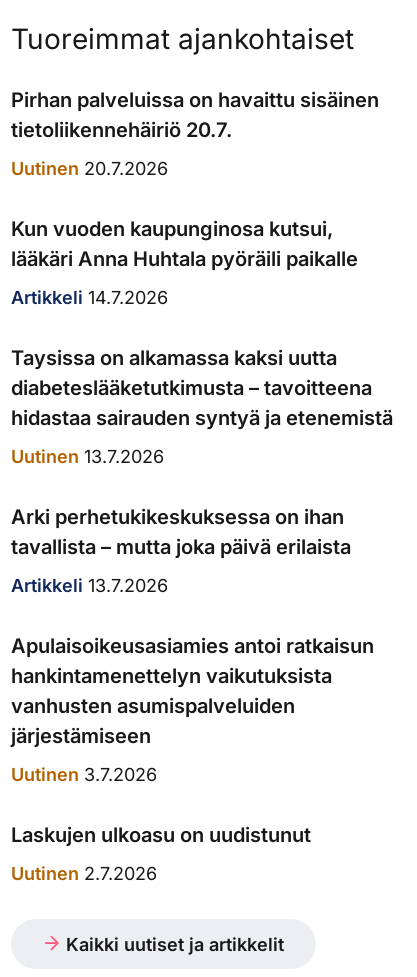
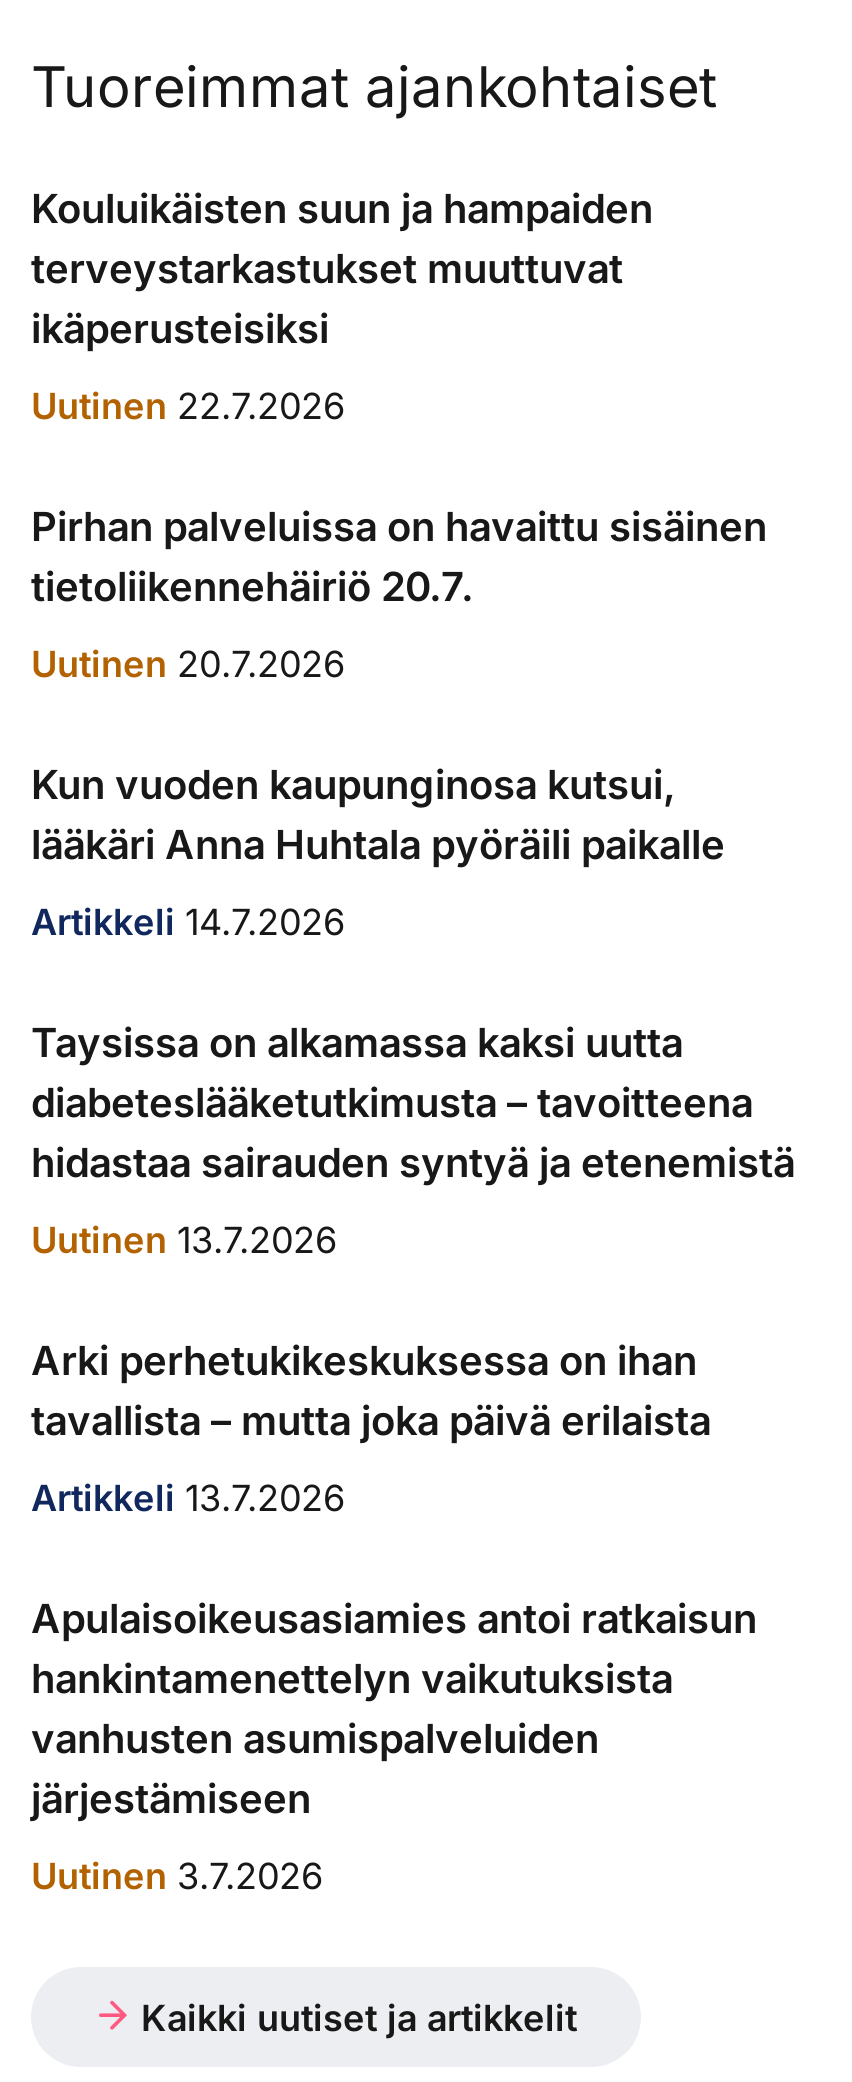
none -> [31,185,653,427] Kouluikäisten suun ja hampaiden | terveystarkastukset muuttuvat | ikäperusteisiksi | Uutinen 22.7.2026
moved [11,88,393,785] -> [31,503,795,1897]: Pirhan palveluissa on havaittu sisäinen | tietoliikennehäiriö 20.7. | Uutinen 20.7.2026 | ... | järjestämiseen | Uutinen 3.7.2026
[11,823,311,884] Laskujen ulkoasu on uudistunut | Uutinen 2.7.2026 -> none

